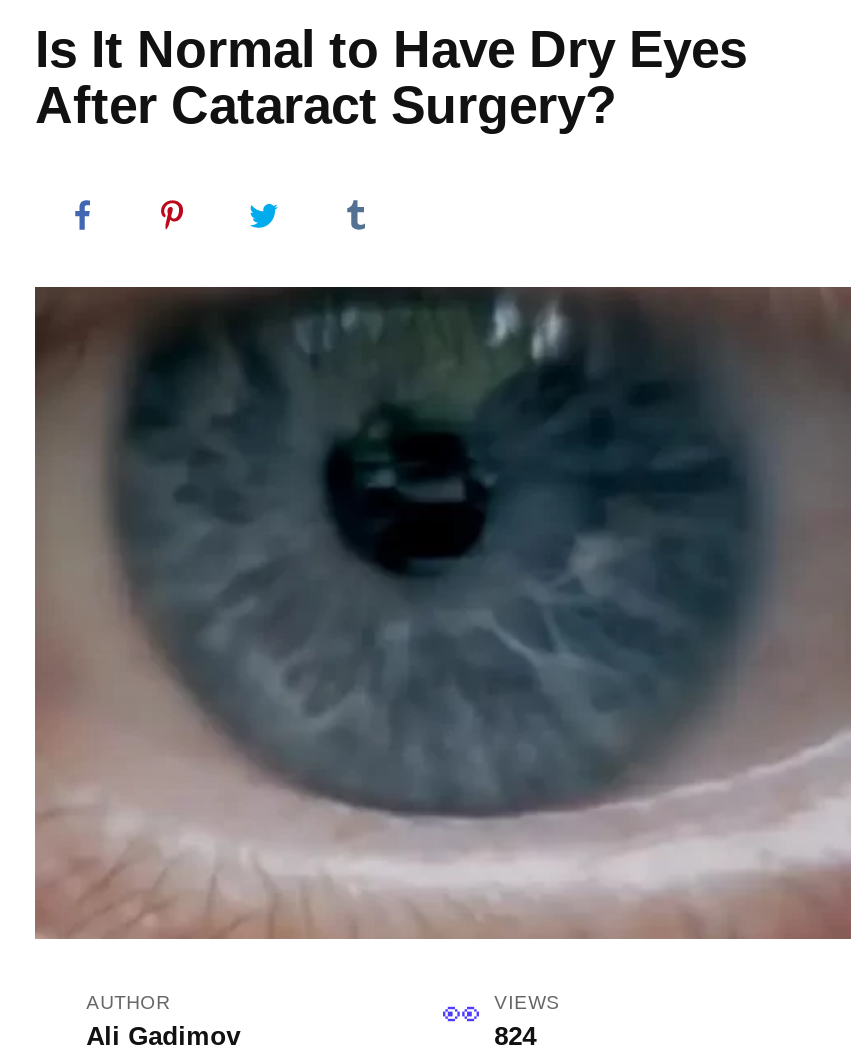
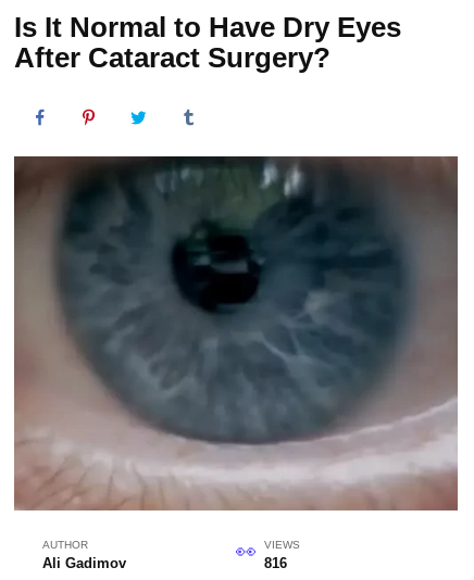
[494,1021,536,1051] 824 -> [264,555,287,572] 816

